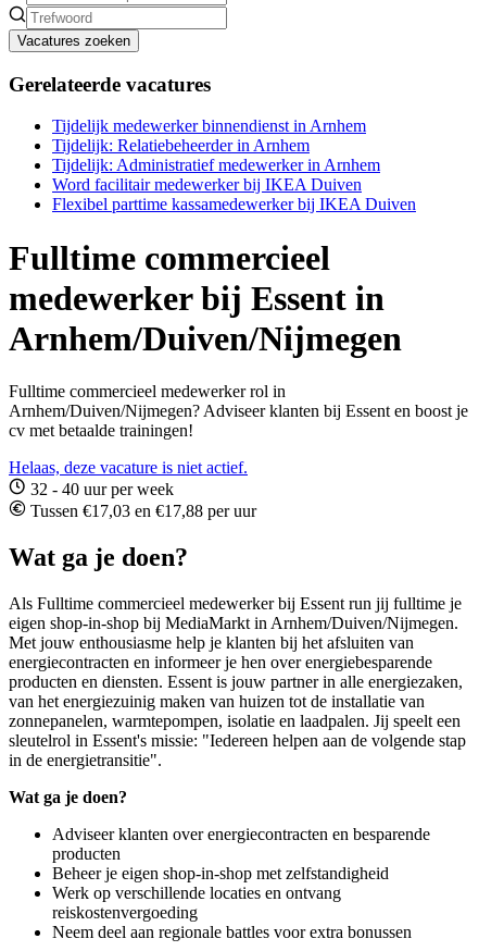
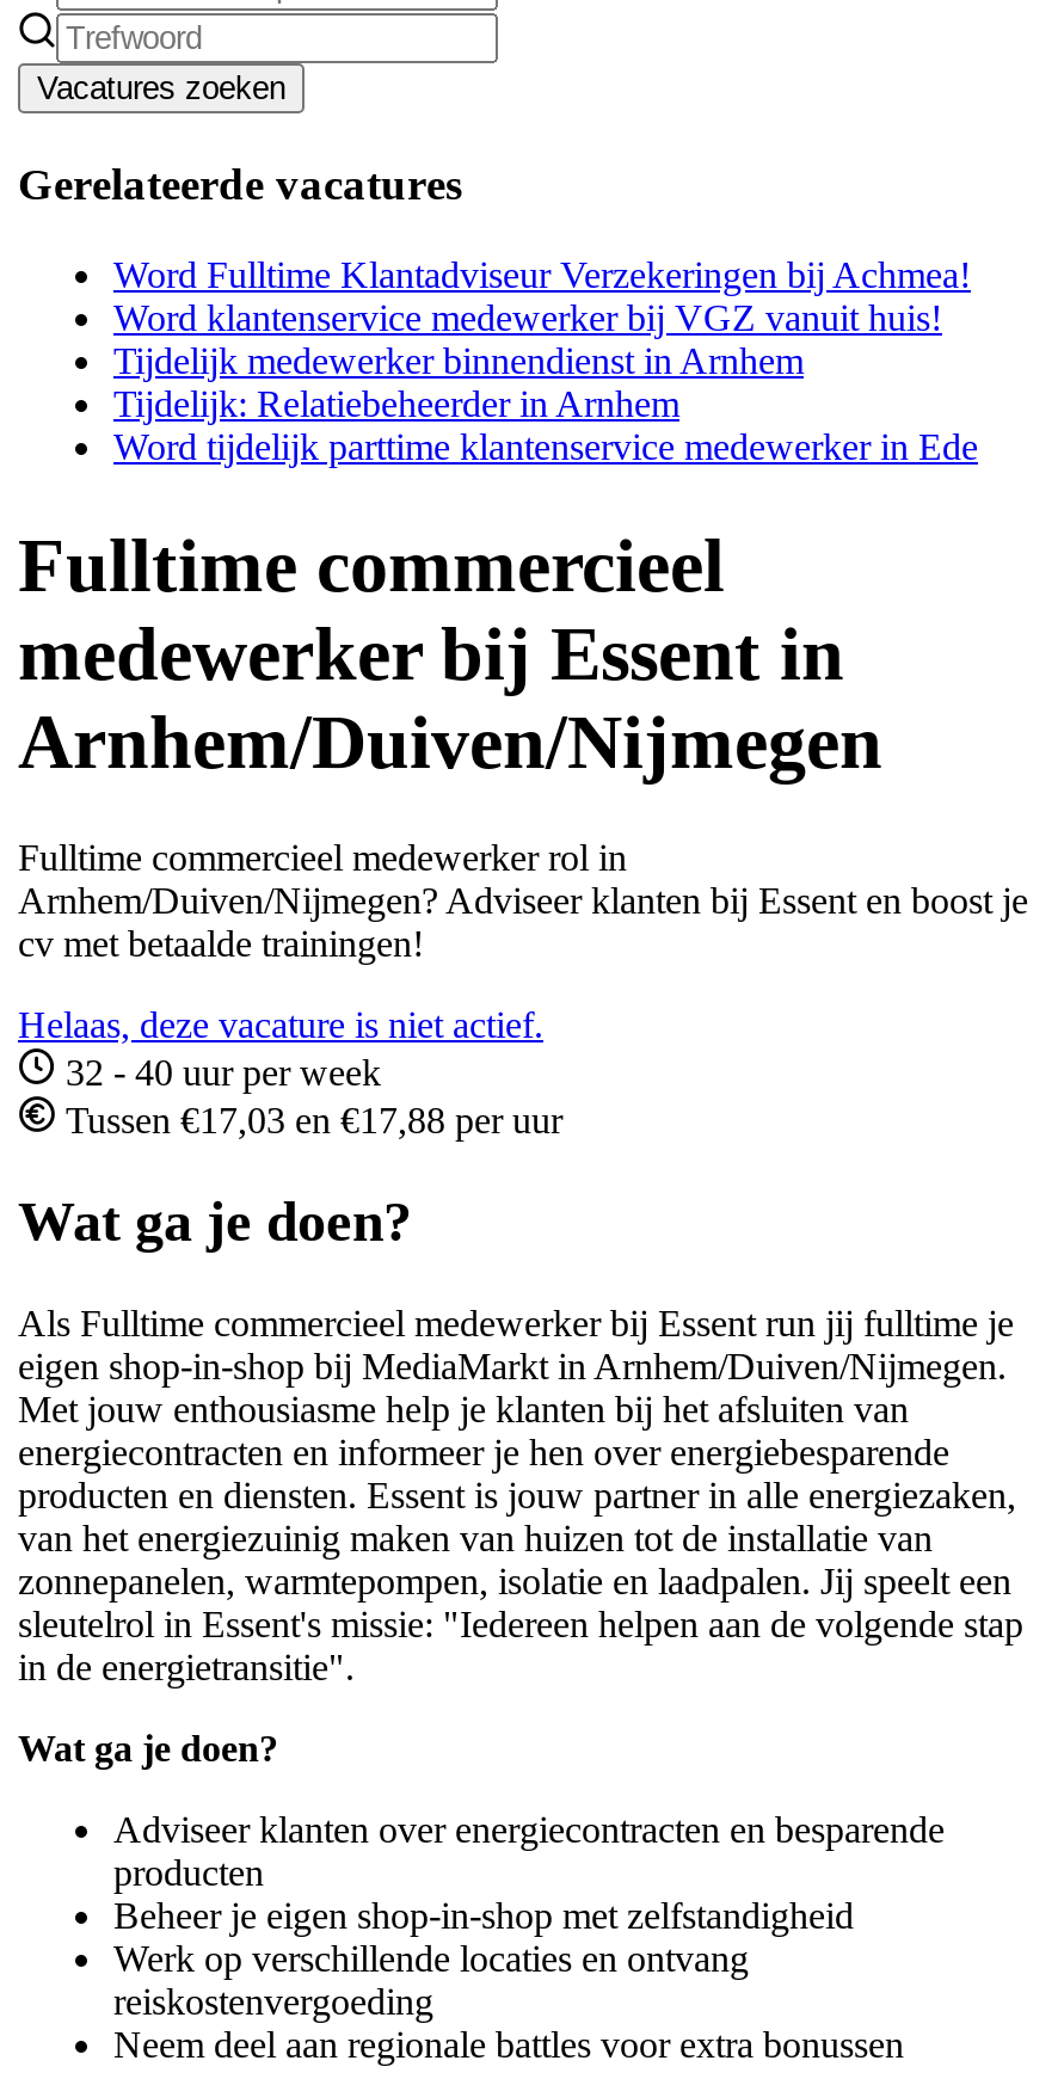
none -> [113,255,971,339] Word Fulltime Klantadviseur Verzekeringen bij Achmea! | Word klantenservice medewerker bij VGZ vanuit huis!
moved [52,117,366,155] -> [113,341,804,425]: Tijdelijk medewerker binnendienst in Arnhem | Tijdelijk: Relatiebeheerder in Arnhem
[52,156,416,214] Tijdelijk: Administratief medewerker in Arnhem | Word facilitair medewerker bij IKEA Duiven | Flexibel parttime kassamedewerker bij IKEA Duiven -> [113,427,978,468] Word tijdelijk parttime klantenservice medewerker in Ede

